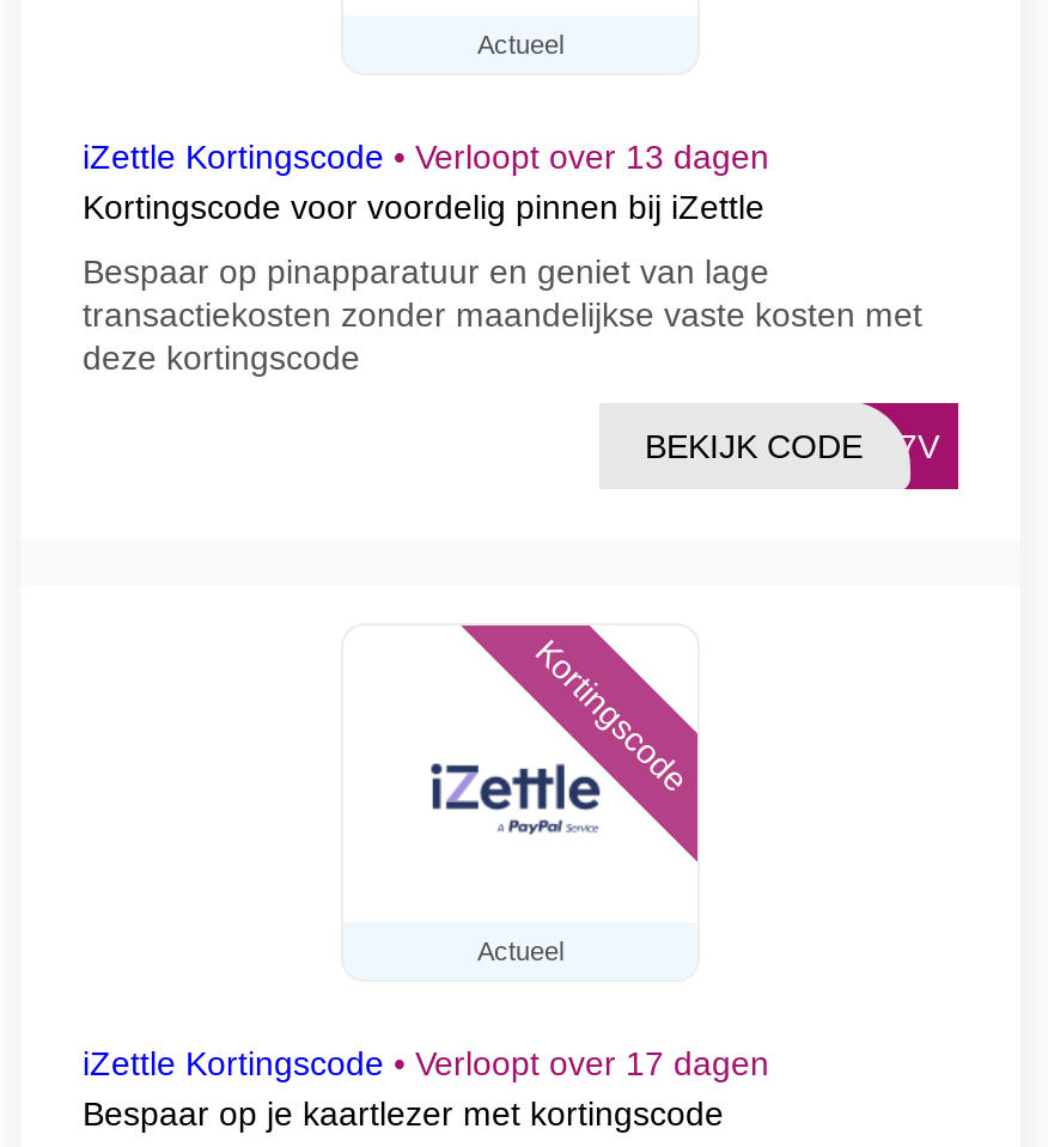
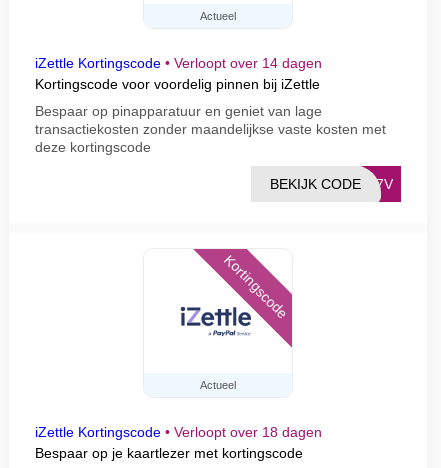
[83,138,769,176] iZettle Kortingscode • Verloopt over 13 dagen -> [35,55,322,71] iZettle Kortingscode • Verloopt over 14 dagen
[83,1044,769,1082] iZettle Kortingscode • Verloopt over 17 dagen -> [35,424,322,440] iZettle Kortingscode • Verloopt over 18 dagen

